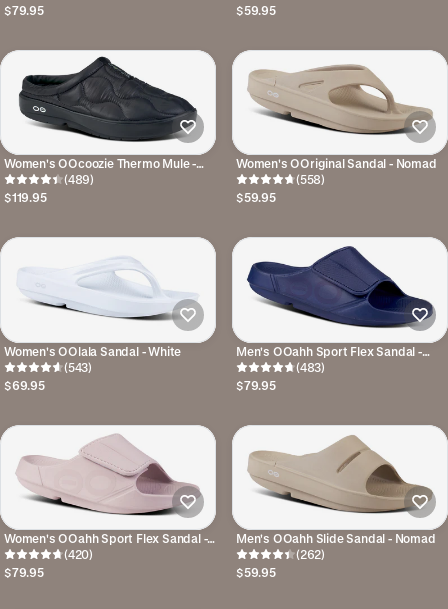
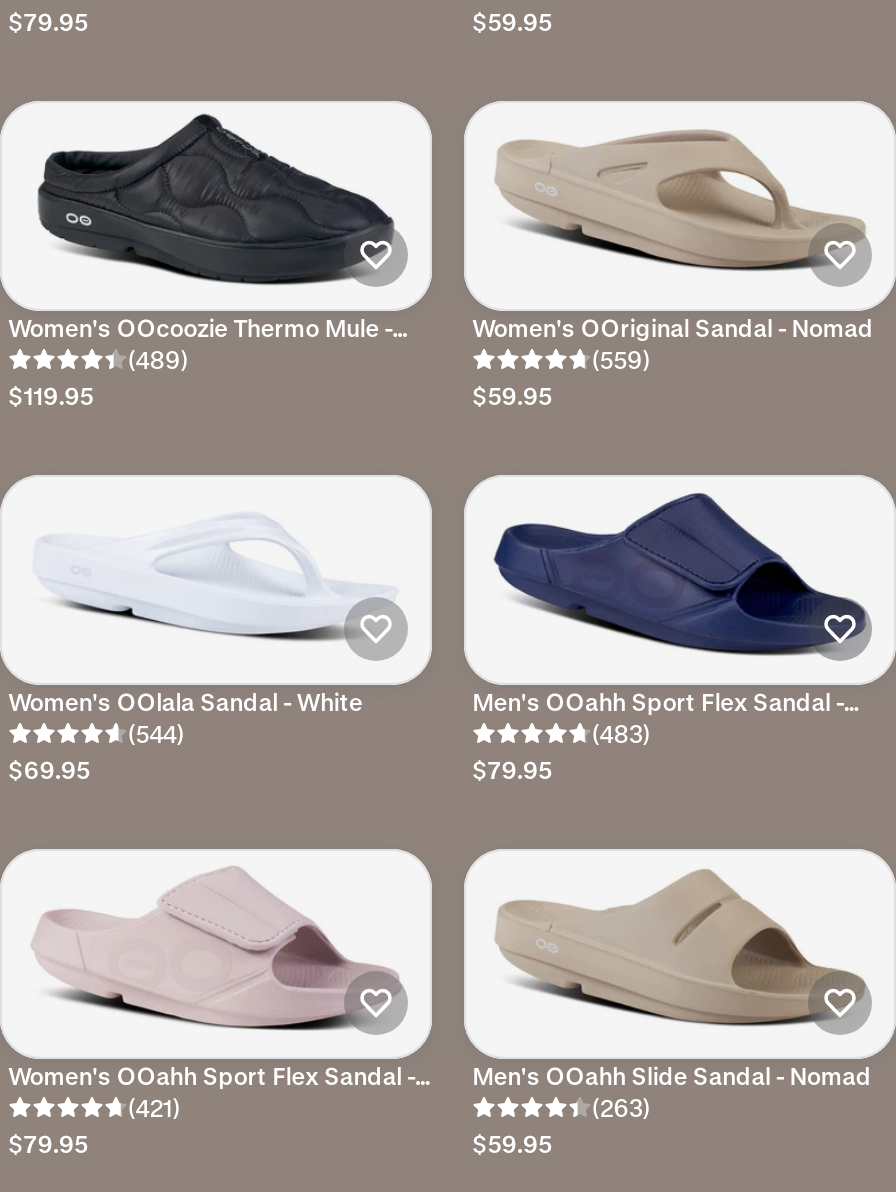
[296,172,325,186] (558) -> [592,345,650,373] (559)
[64,360,92,374] (543) -> [128,719,184,747] (544)
[64,547,93,561] (420) -> [128,1094,180,1122] (421)
[296,547,325,561] (262) -> [592,1094,650,1122] (263)

